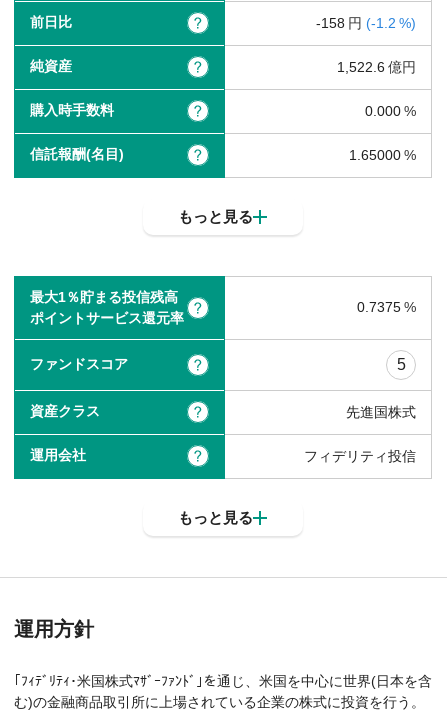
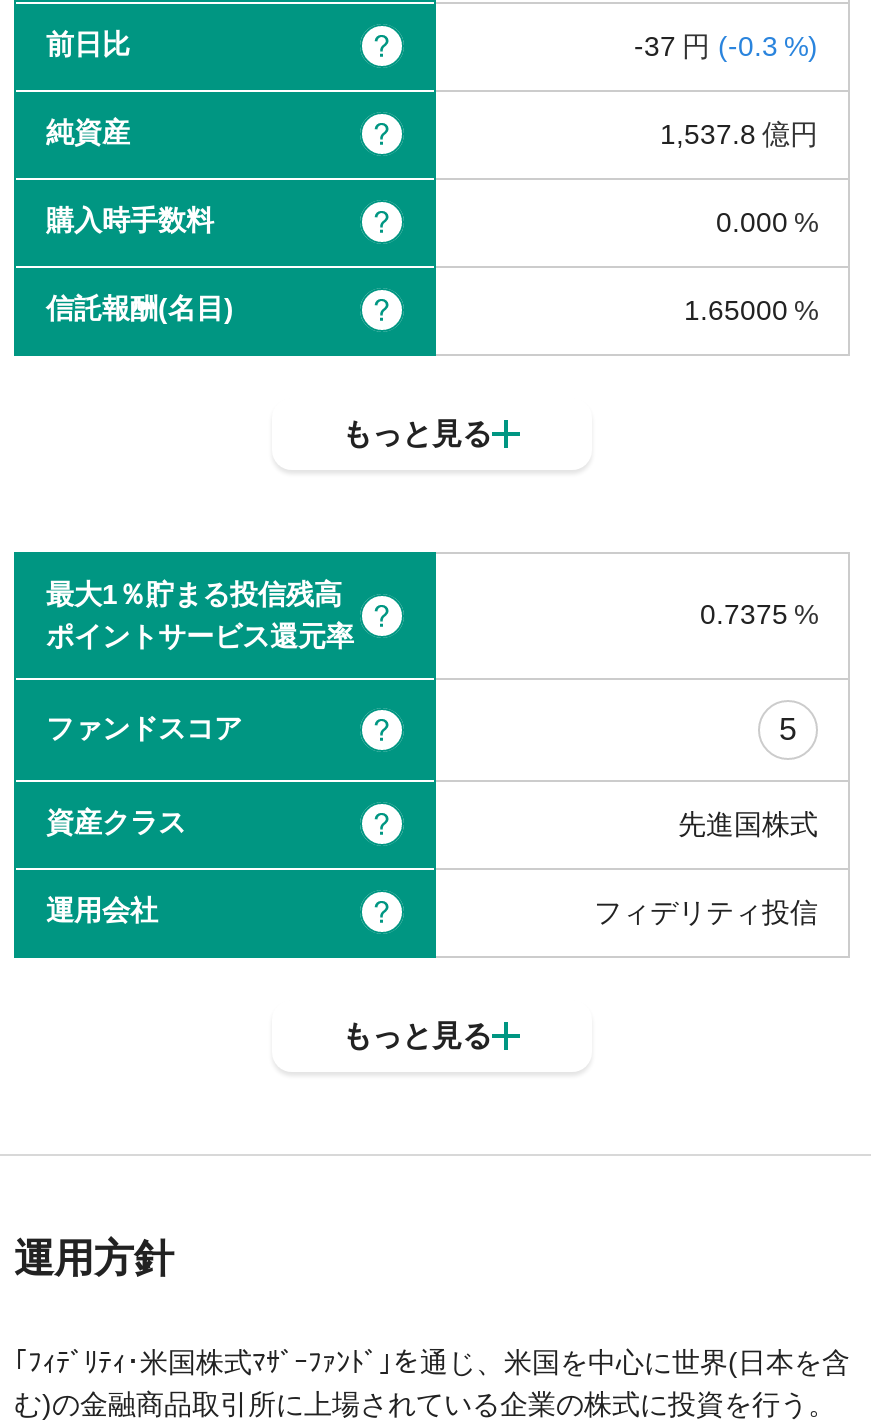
[316,15,345,31] -158 -> [634,30,676,62] -37
[366,15,396,31] (-1.2 -> [718,30,778,62] (-0.3
[337,59,385,75] 1,522.6 -> [660,118,756,150] 1,537.8

